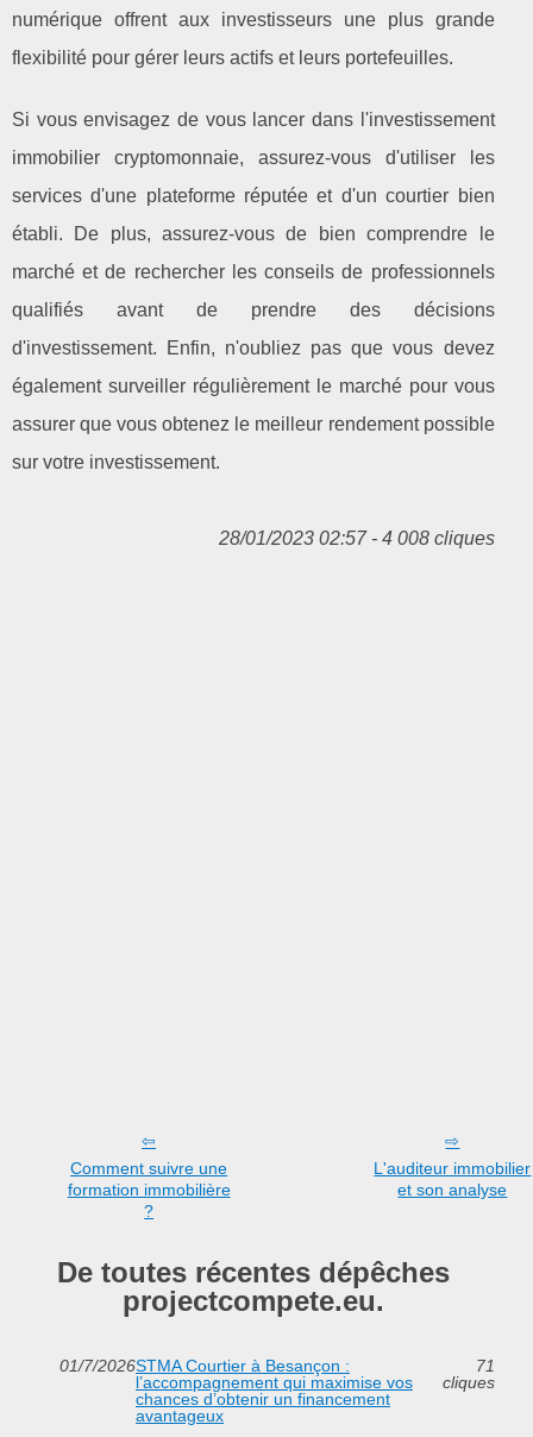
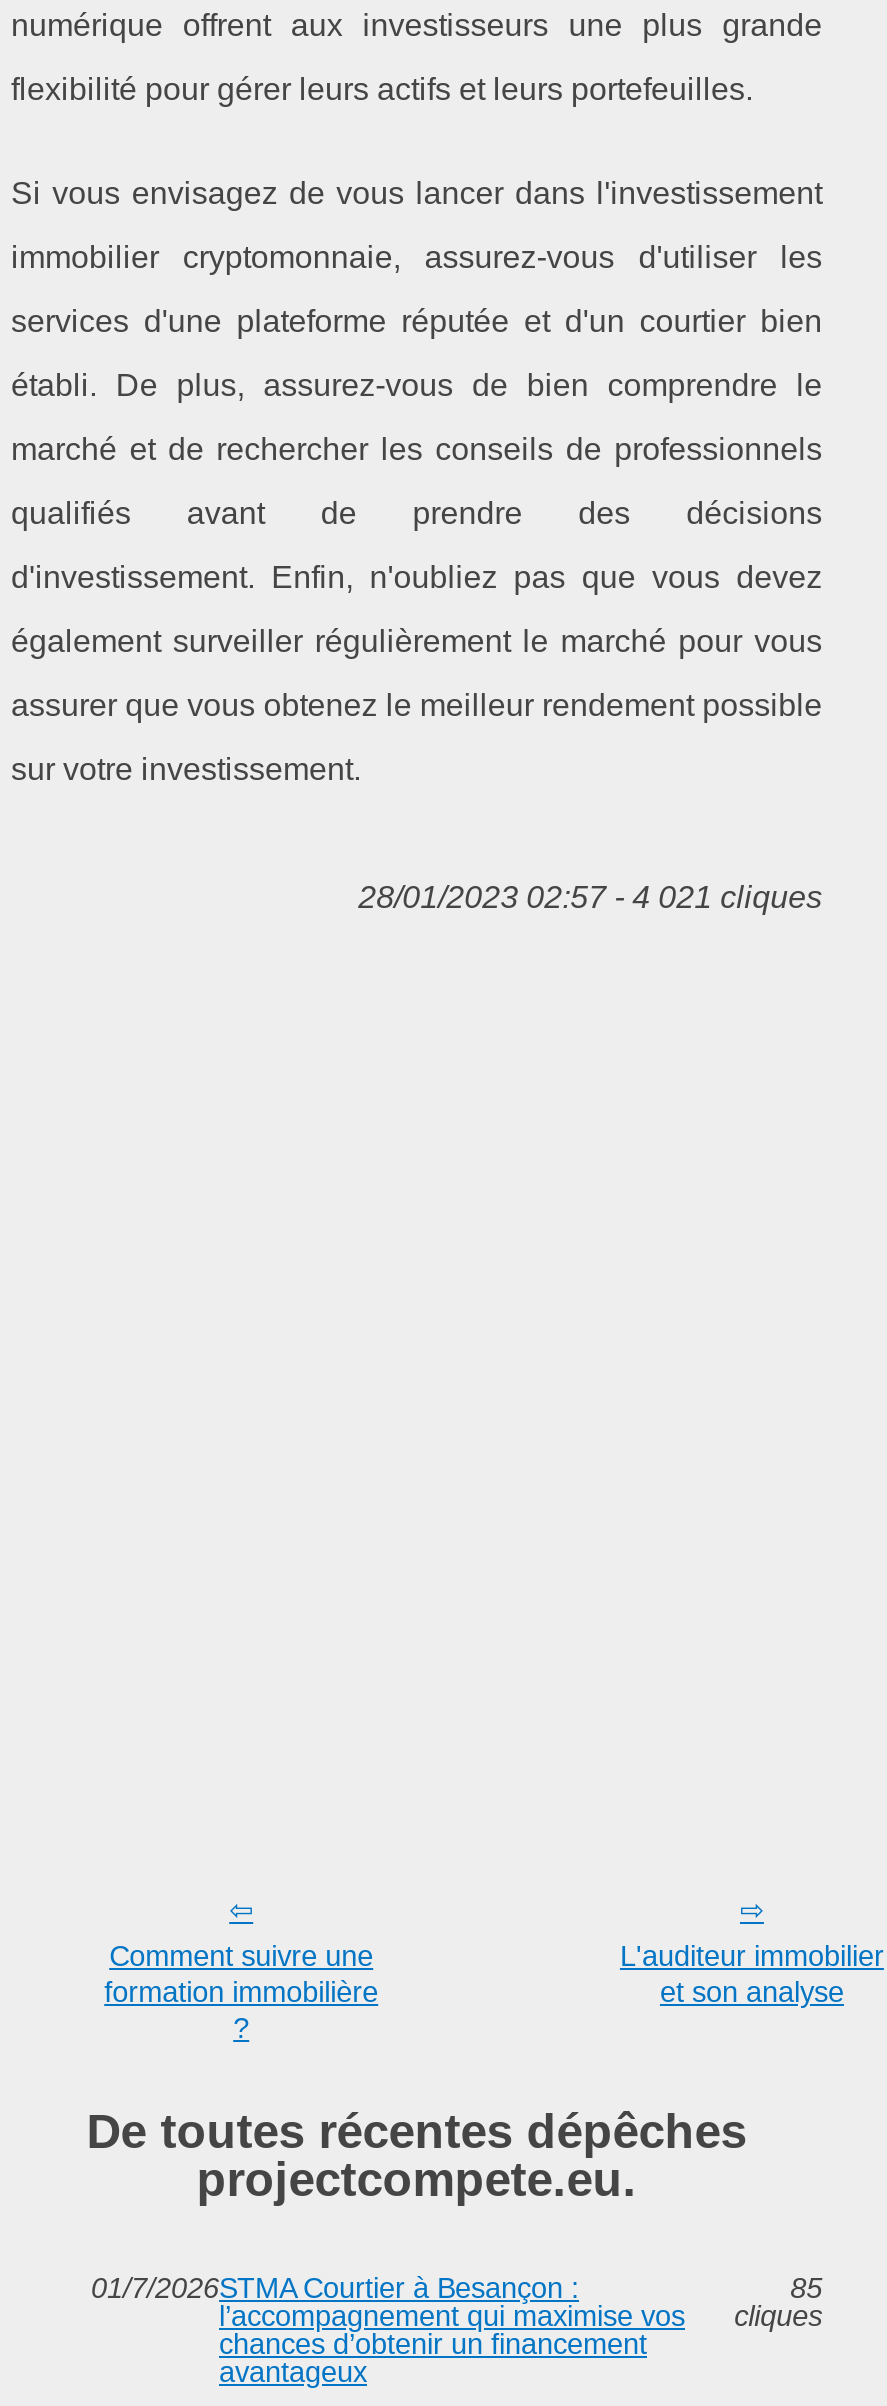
[218,528,494,549] 28/01/2023 02:57 - 4 008 cliques -> [358,880,822,914] 28/01/2023 02:57 - 4 021 cliques
[475,1356,494,1375] 71 -> [790,2271,822,2303] 85

